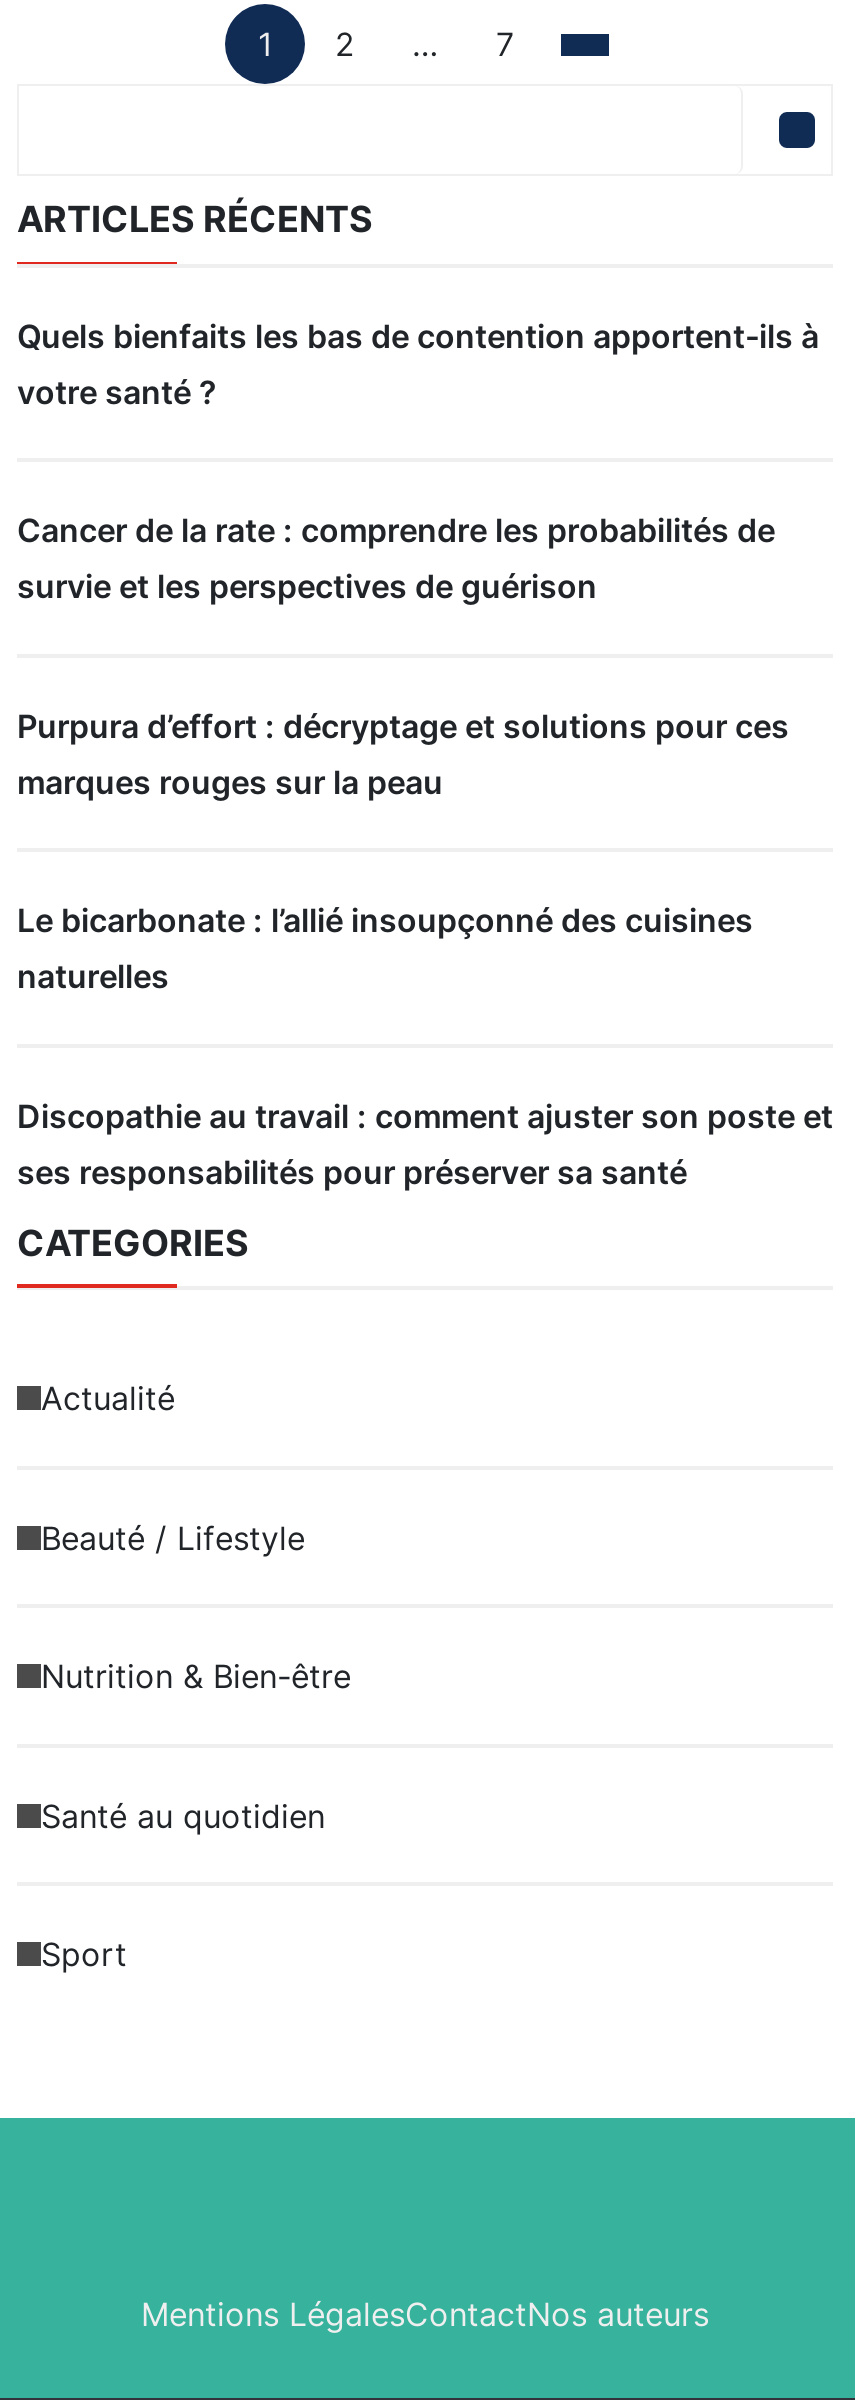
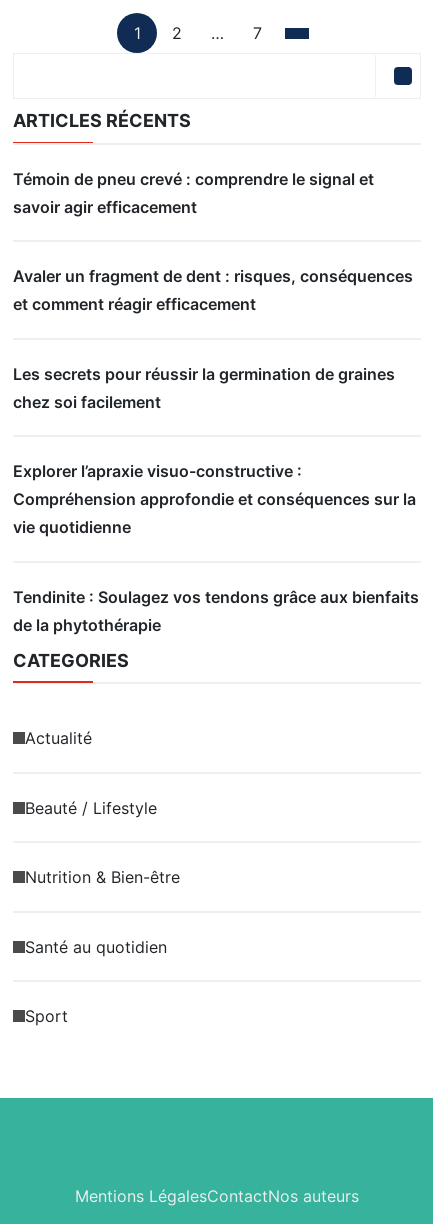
[17,316,819,412] Quels bienfaits les bas de contention apportent-ils à | votre santé ? -> [13,169,374,217] Témoin de pneu crevé : comprendre le signal et | savoir agir efficacement
[17,511,775,607] Cancer de la rate : comprendre les probabilités de | survie et les perspectives de guérison -> [13,266,413,314] Avaler un fragment de dent : risques, conséquences | et comment réagir efficacement
[17,706,789,802] Purpura d’effort : décryptage et solutions pour ces | marques rouges sur la peau -> [13,364,395,412] Les secrets pour réussir la germination de graines | chez soi facilement
[17,901,753,997] Le bicarbonate : l’allié insoupçonné des cuisines | naturelles -> [13,461,416,537] Explorer l’apraxie visuo-constructive : | Compréhension approfondie et conséquences sur la | vie quotidienne
[17,1096,833,1192] Discopathie au travail : comment ajuster son poste et | ses responsabilités pour préserver sa santé -> [13,587,419,635] Tendinite : Soulagez vos tendons grâce aux bienfaits | de la phytothérapie

